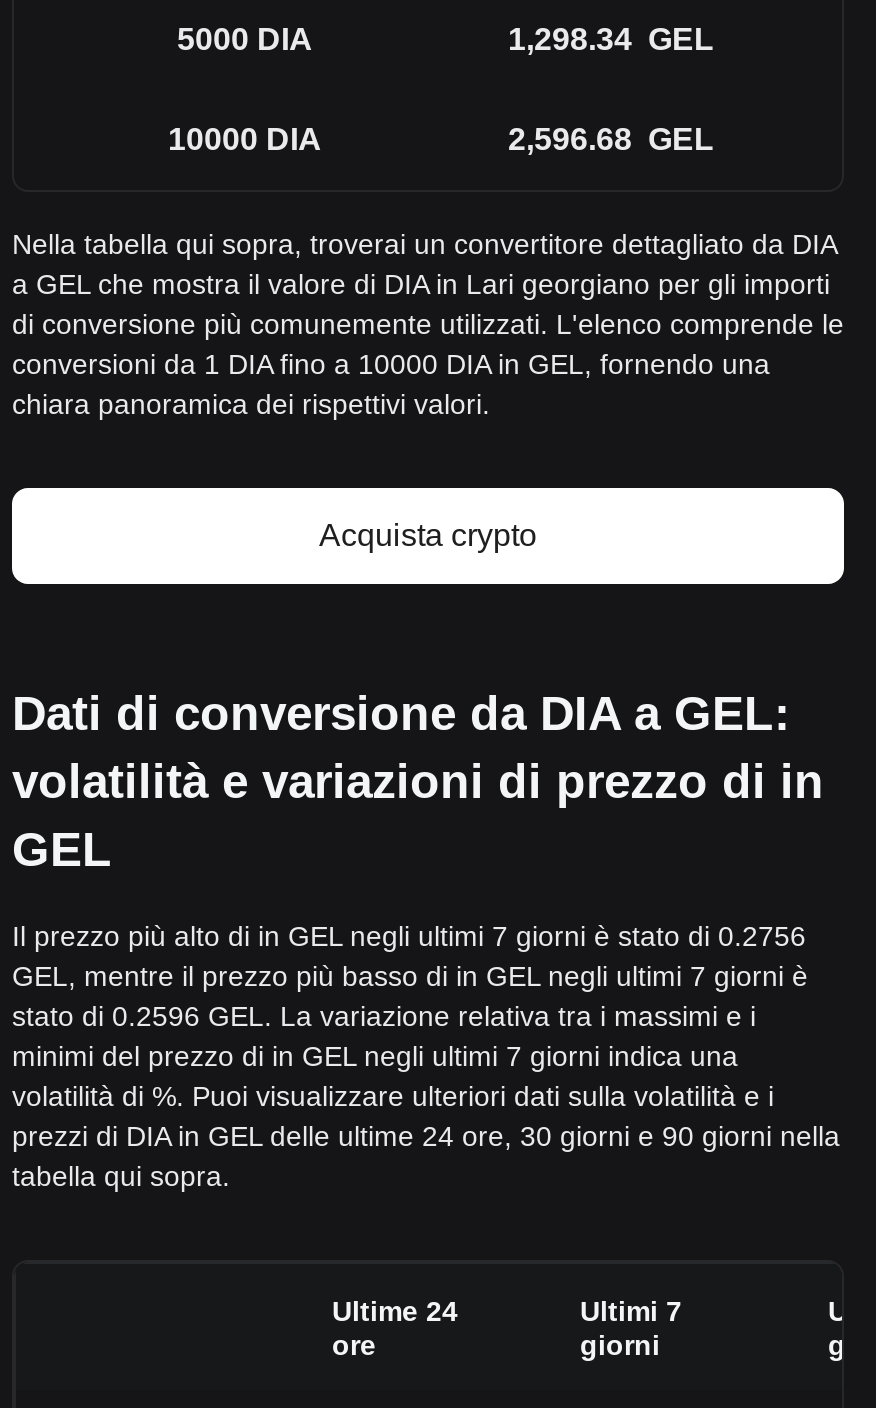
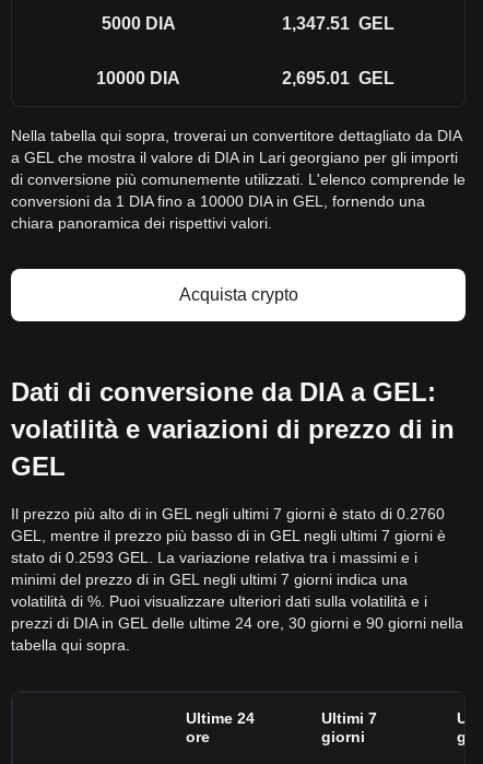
[508,22,714,56] 1,298.34 GEL -> [282,14,394,33] 1,347.51 GEL
[508,122,714,156] 2,596.68 GEL -> [282,69,394,87] 2,695.01 GEL
[12,920,806,952] Il prezzo più alto di in GEL negli ultimi 7 giorni è stato di 0.2756 -> [11,505,445,522] Il prezzo più alto di in GEL negli ultimi 7 giorni è stato di 0.2760
[12,1000,756,1032] stato di 0.2596 GEL. La variazione relativa tra i massimi e i -> [11,549,417,566] stato di 0.2593 GEL. La variazione relativa tra i massimi e i

